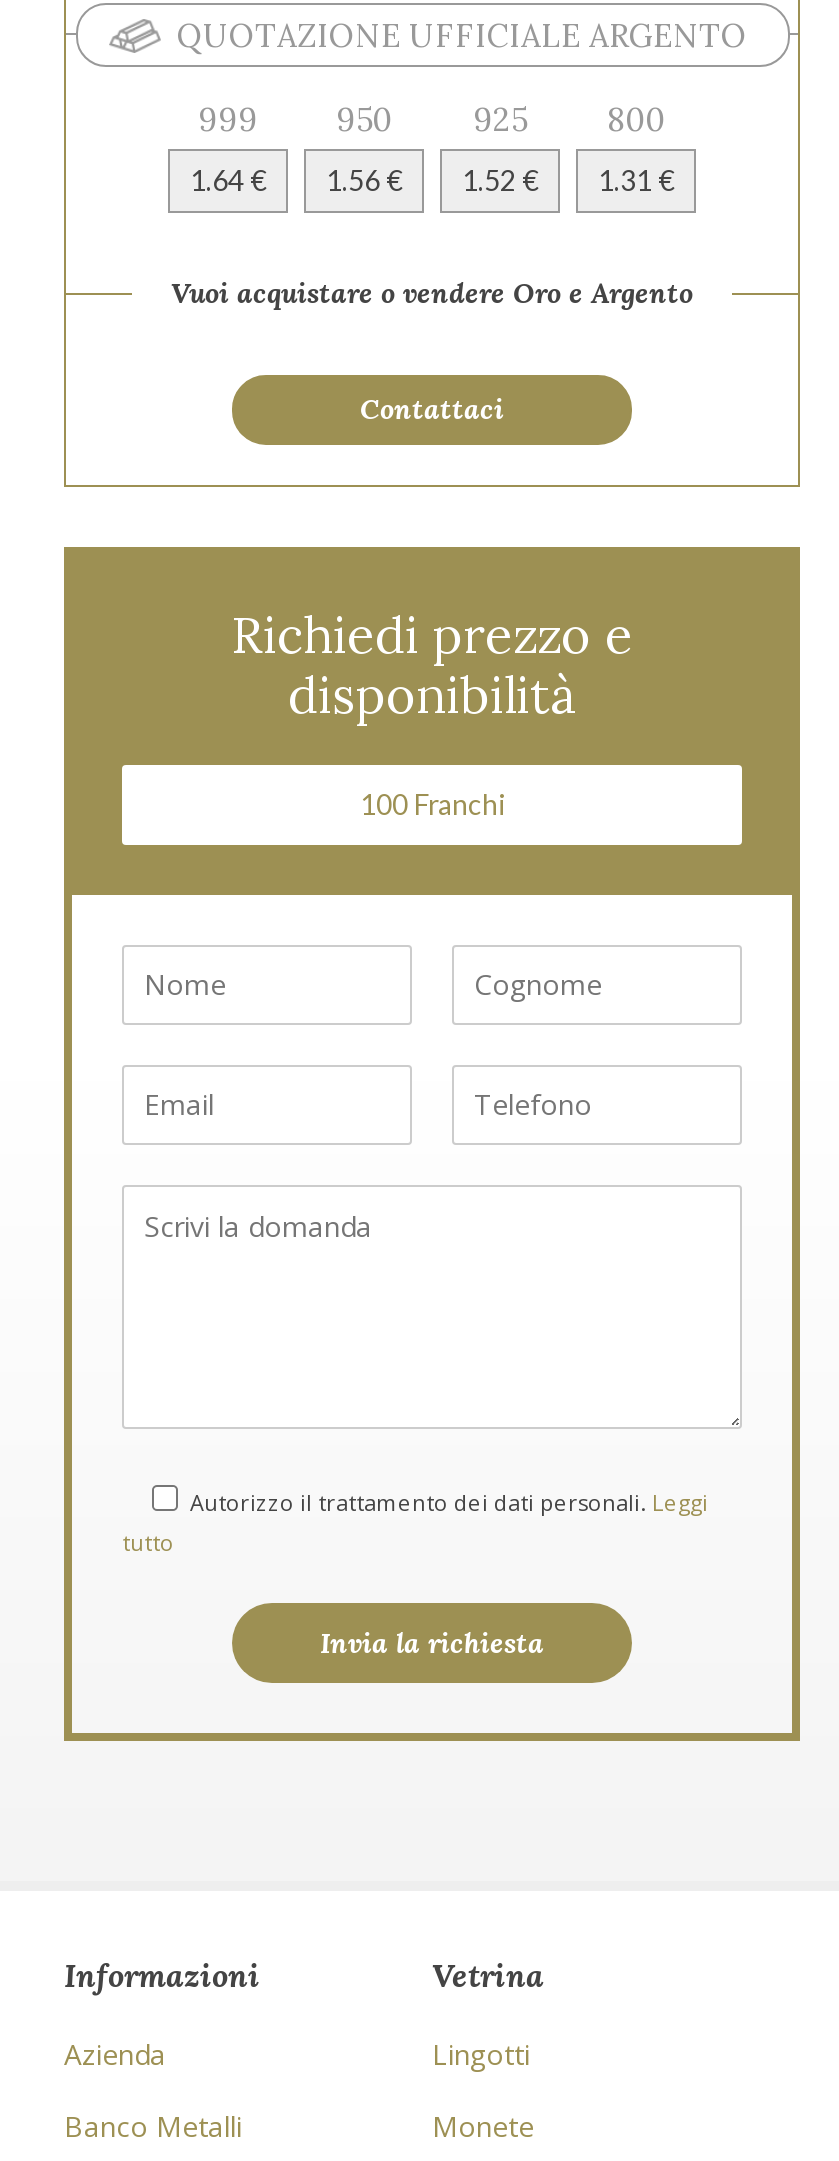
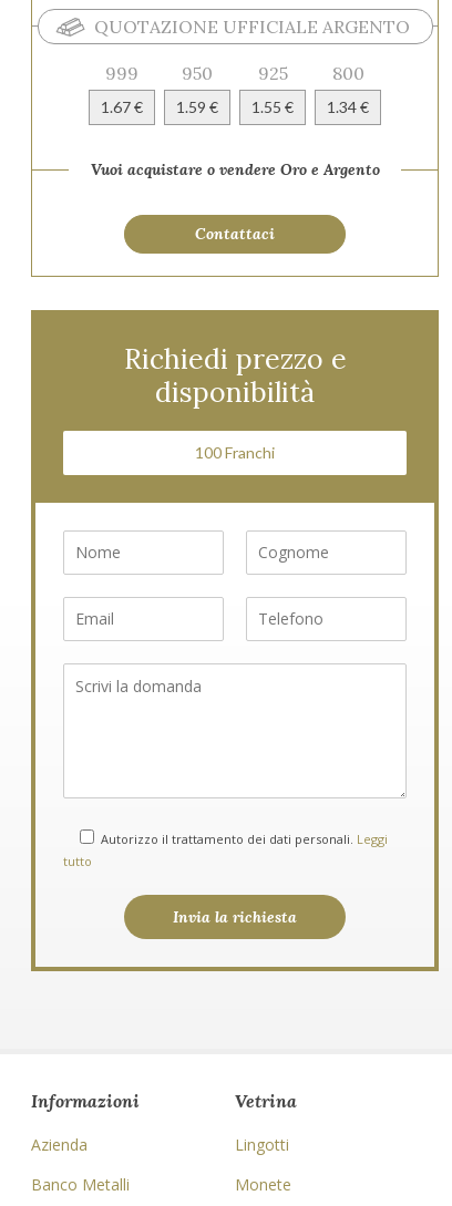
[190,163,266,197] 1.64 € -> [101,97,143,116] 1.67 €
[326,163,402,197] 1.56 € -> [176,97,218,116] 1.59 €
[462,163,538,197] 1.52 € -> [251,97,294,116] 1.55 €
[598,163,674,197] 1.31 € -> [327,97,369,116] 1.34 €

